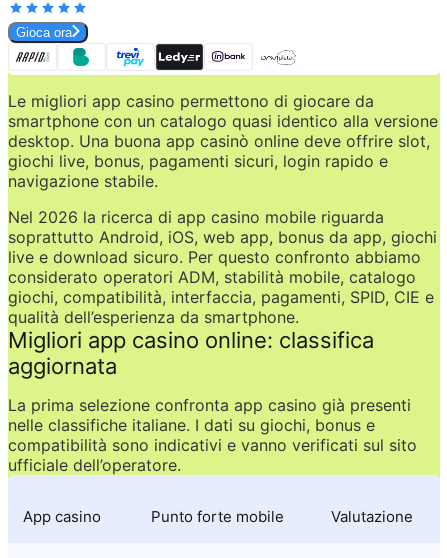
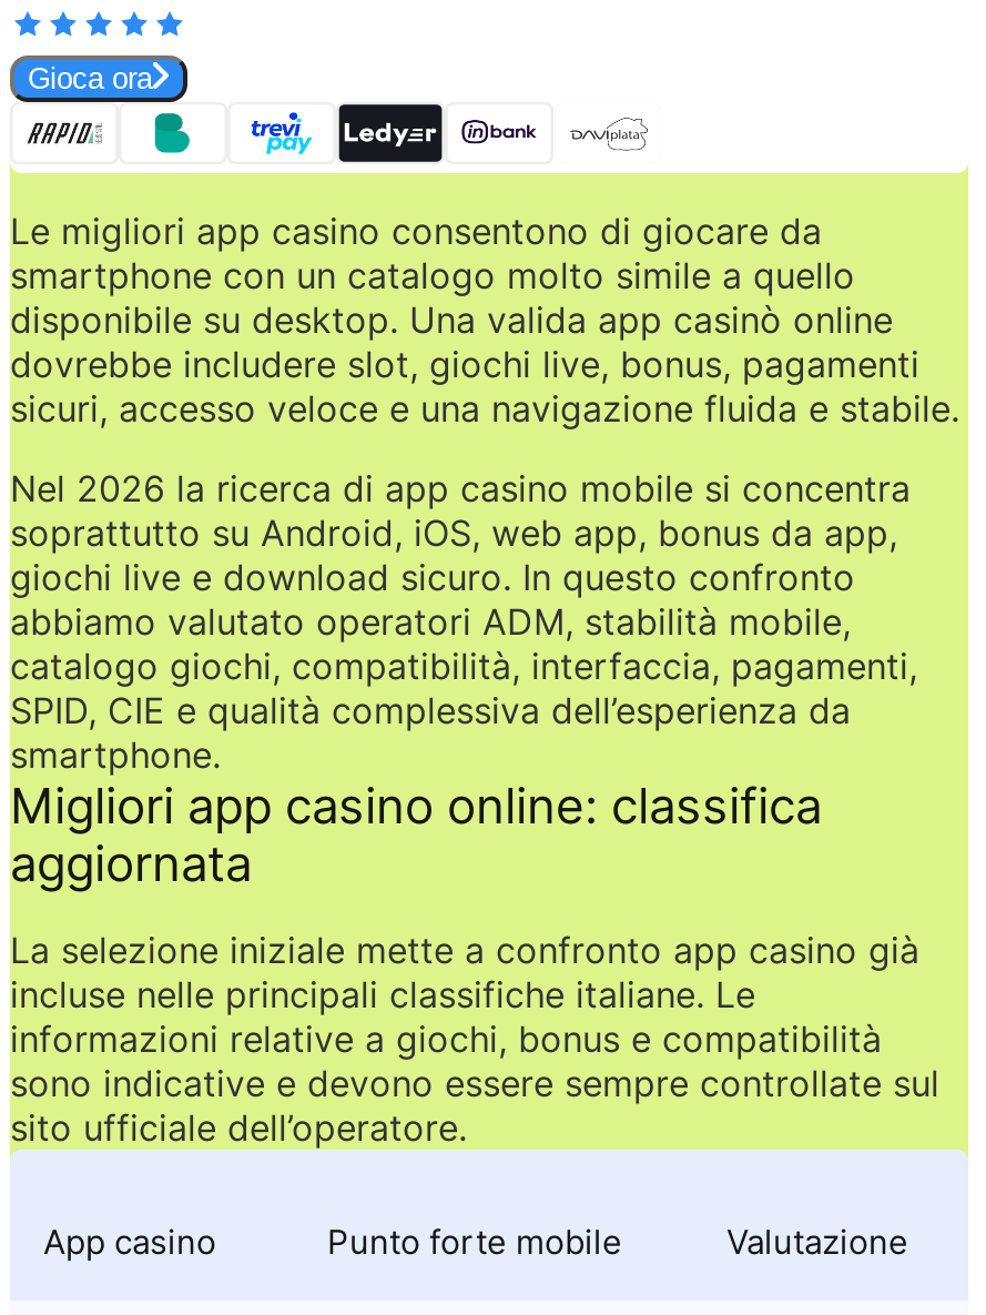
[8,91,438,191] Le migliori app casino permettono di giocare da | smartphone con un catalogo quasi identico alla versione | desktop. Una buona app casinò online deve offrire slot, | giochi live, bonus, pagamenti sicuri, login rapido e | navigazione stabile. -> [10,209,959,431] Le migliori app casino consentono di giocare da | smartphone con un catalogo molto simile a quello | disponibile su desktop. Una valida app casinò online | dovrebbe includere slot, giochi live, bonus, pagamenti | sicuri, accesso veloce e una navigazione fluida e stabile.
[8,207,437,327] Nel 2026 la ricerca di app casino mobile riguarda | soprattutto Android, iOS, web app, bonus da app, giochi | live e download sicuro. Per questo confronto abbiamo | considerato operatori ADM, stabilità mobile, catalogo | giochi, compatibilità, interfaccia, pagamenti, SPID, CIE e | qualità dell’esperienza da smartphone. -> [10,466,917,777] Nel 2026 la ricerca di app casino mobile si concentra | soprattutto su Android, iOS, web app, bonus da app, | giochi live e download sicuro. In questo confronto | abbiamo valutato operatori ADM, stabilità mobile, | catalogo giochi, compatibilità, interfaccia, pagamenti, | SPID, CIE e qualità complessiva dell’esperienza da | smartphone.
[8,395,417,475] La prima selezione confronta app casino già presenti | nelle classifiche italiane. I dati su giochi, bonus e | compatibilità sono indicativi e vanno verificati sul sito | ufficiale dell’operatore. -> [10,928,939,1150] La selezione iniziale mette a confronto app casino già | incluse nelle principali classifiche italiane. Le | informazioni relative a giochi, bonus e compatibilità | sono indicative e devono essere sempre controllate sul | sito ufficiale dell’operatore.

